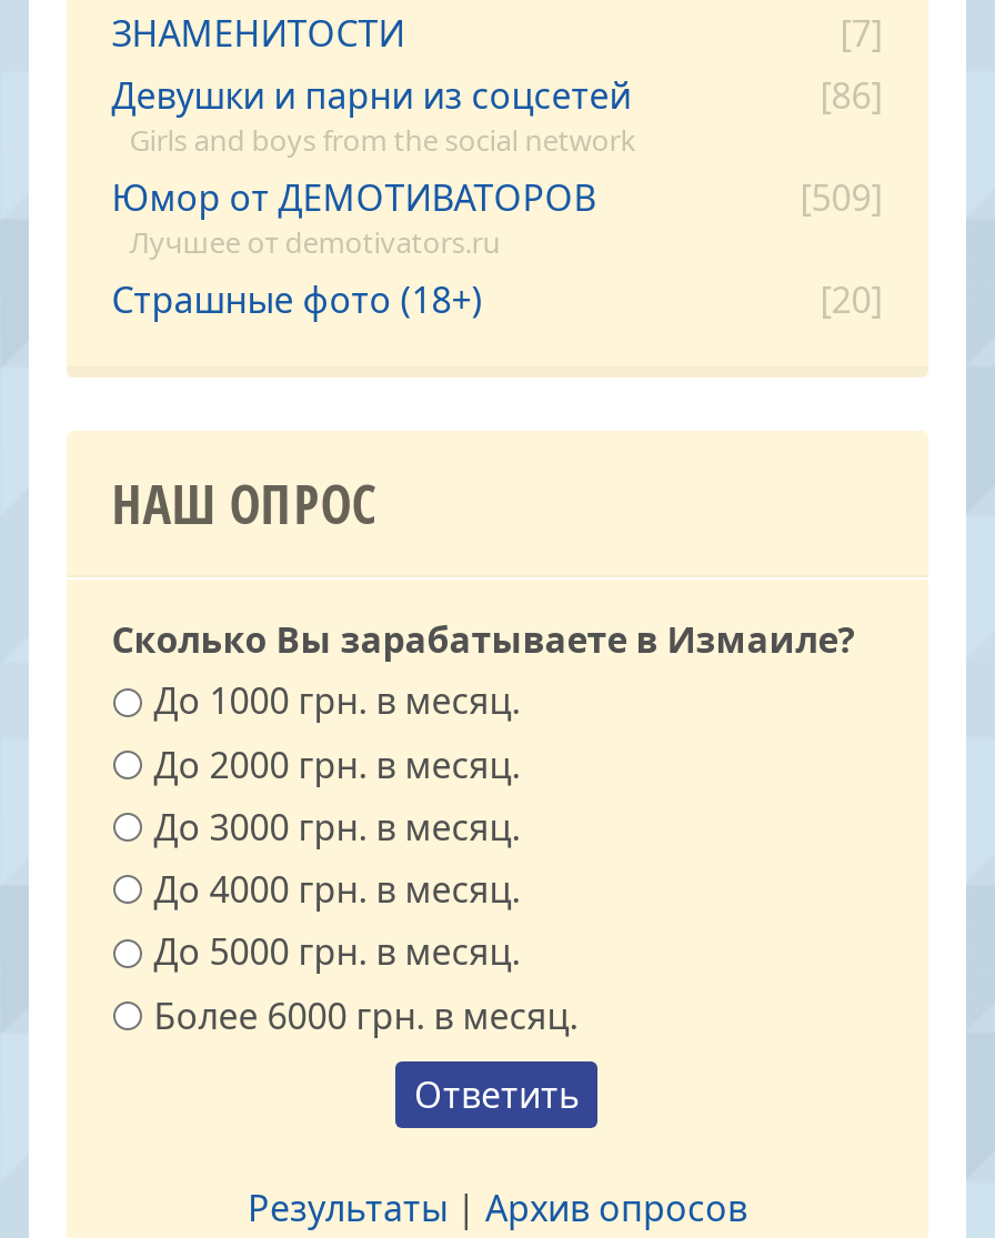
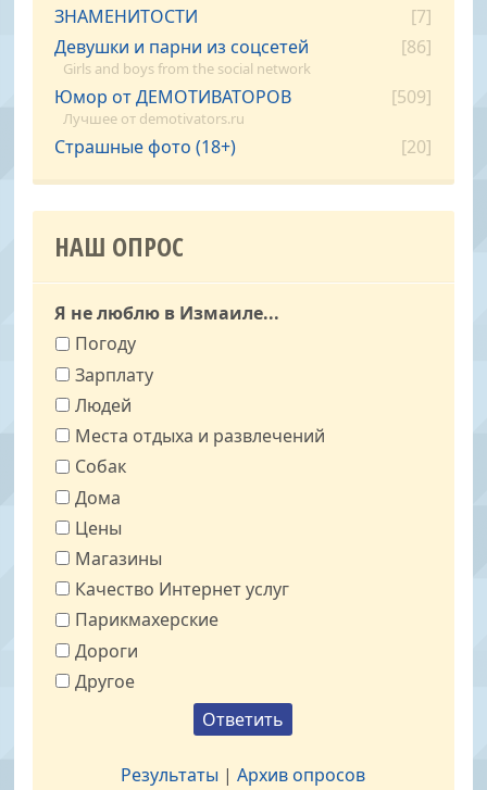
[112,616,856,1040] Сколько Вы зарабатываете в Измаиле? | До 1000 грн. в месяц. | До 2000 грн. в месяц. | До 3000 грн. в месяц. | До 4000 грн. в месяц. | До 5000 грн. в месяц. | Более 6000 грн. в месяц. -> [55,302,325,693] Я не люблю в Измаиле... | Погоду | Зарплату | Людей | Места отдыха и развлечений | Собак | Дома | Цены | Магазины | Качество Интернет услуг | Парикмахерские | Дороги | Другое

